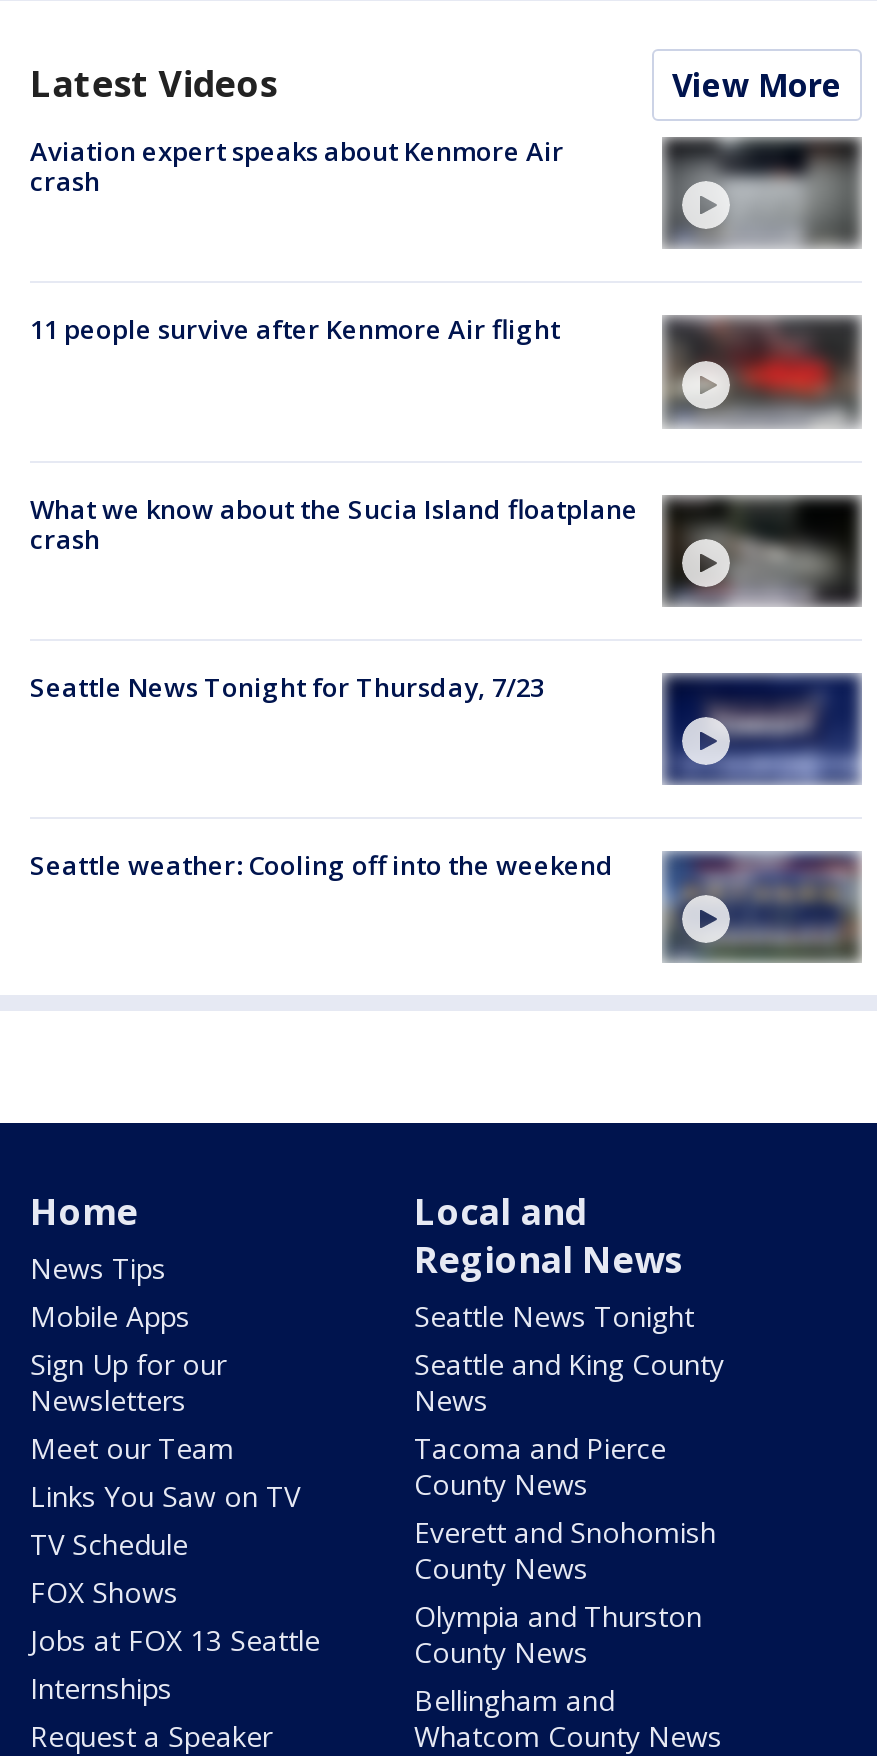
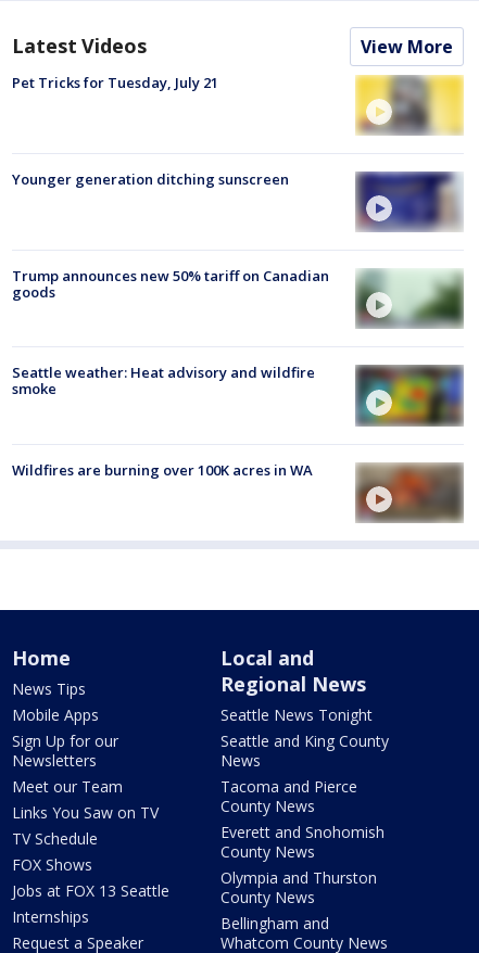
[30,133,564,199] Aviation expert speaks about Kenmore Air | crash -> [12,72,218,92] Pet Tricks for Tuesday, July 21
[660,136,864,248] [image] -> [355,75,464,136] [image]
[30,312,560,348] 11 people survive after Kenmore Air flight -> [12,169,289,189] Younger generation ditching sunscreen
[666,314,862,424] [image] -> [358,171,463,229] [image]
[30,490,862,606] [image] | What we know about the Sucia Island floatplane | crash -> [12,266,464,328] [image] | Trump announces new 50% tariff on Canadian | goods
[30,669,544,705] Seattle News Tonight for Thursday, 7/23 -> [12,363,315,399] Seattle weather: Heat advisory and wildfire | smoke
[668,672,862,786] [image] -> [360,365,464,427] [image]
[30,847,856,958] [image] | Seattle weather: Cooling off into the weekend -> [12,460,462,519] [image] | Wildfires are burning over 100K acres in WA

